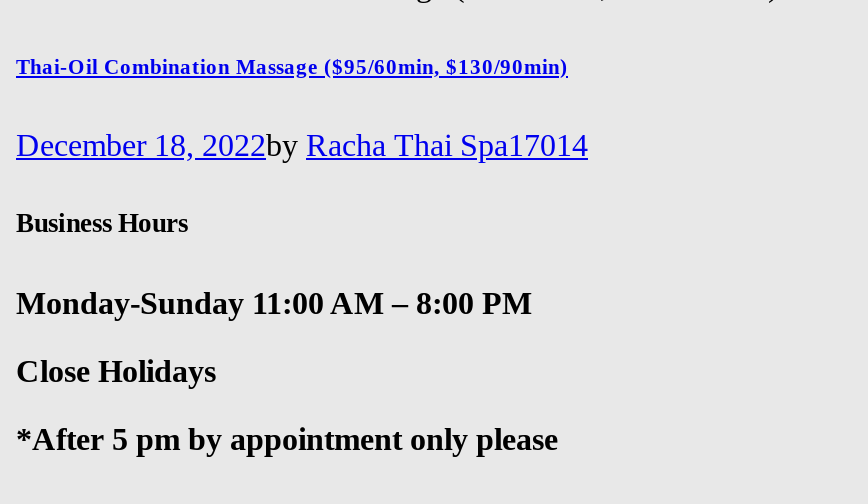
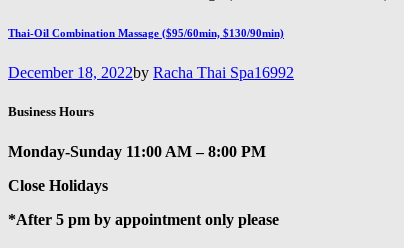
[16,128,588,162] December 18, 2022by Racha Thai Spa17014 -> [8,64,294,81] December 18, 2022by Racha Thai Spa16992

